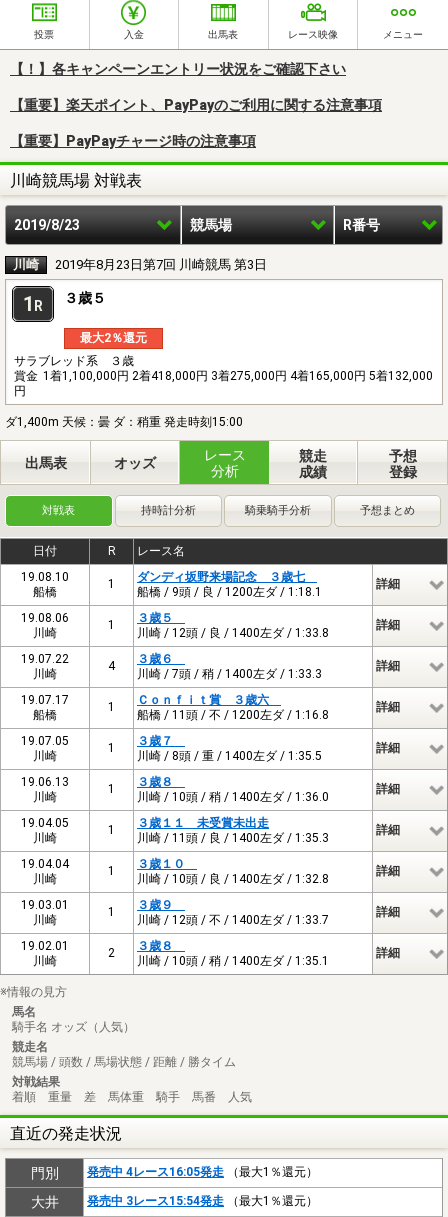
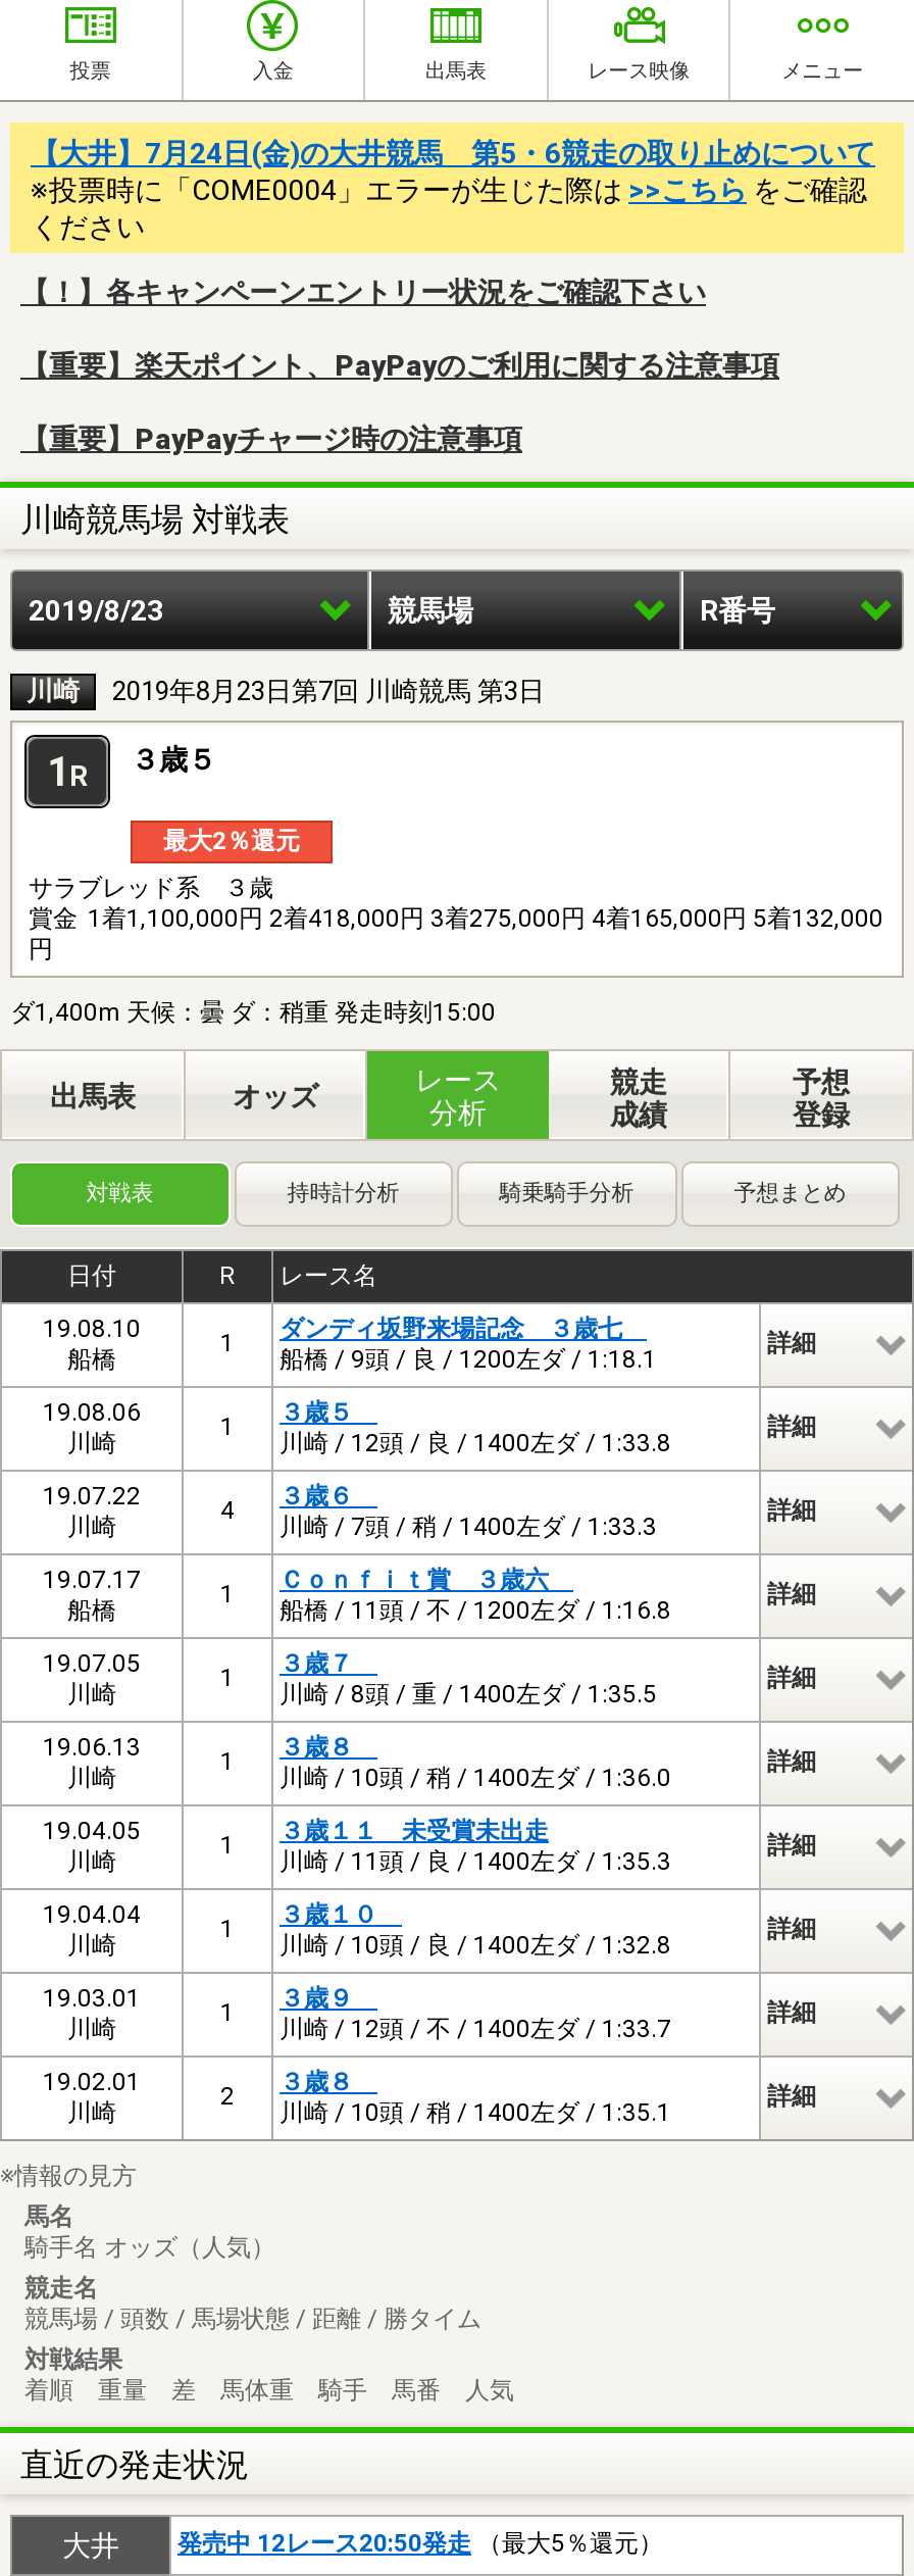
none -> [31,136,875,242] 【大井】7月24日(金)の大井競馬 第5・6競走の取り止めについて | ※投票時に「COME0004」エラーが生じた際は>>こちらをご確認 | ください
moved [0,61,433,1143] -> [0,275,883,2484]: 【！】各キャンペーンエントリー状況をご確認下さい | 【重要】楽天ポイント、PayPayのご利用に関する注意事項 | 【重要】PayPayチャージ時の注意事項 | ... | 着順 重量 差 馬体重 騎手 馬番 人気 | 直近の発走状況
[30,1165,318,1181] 門別 | 発売中 4レース16:05発走（最大1％還元） -> none
[87,1194,318,1208] 発売中 3レース15:54発走（最大1％還元） -> [177,2529,663,2557] 発売中 12レース20:50発走（最大5％還元）

